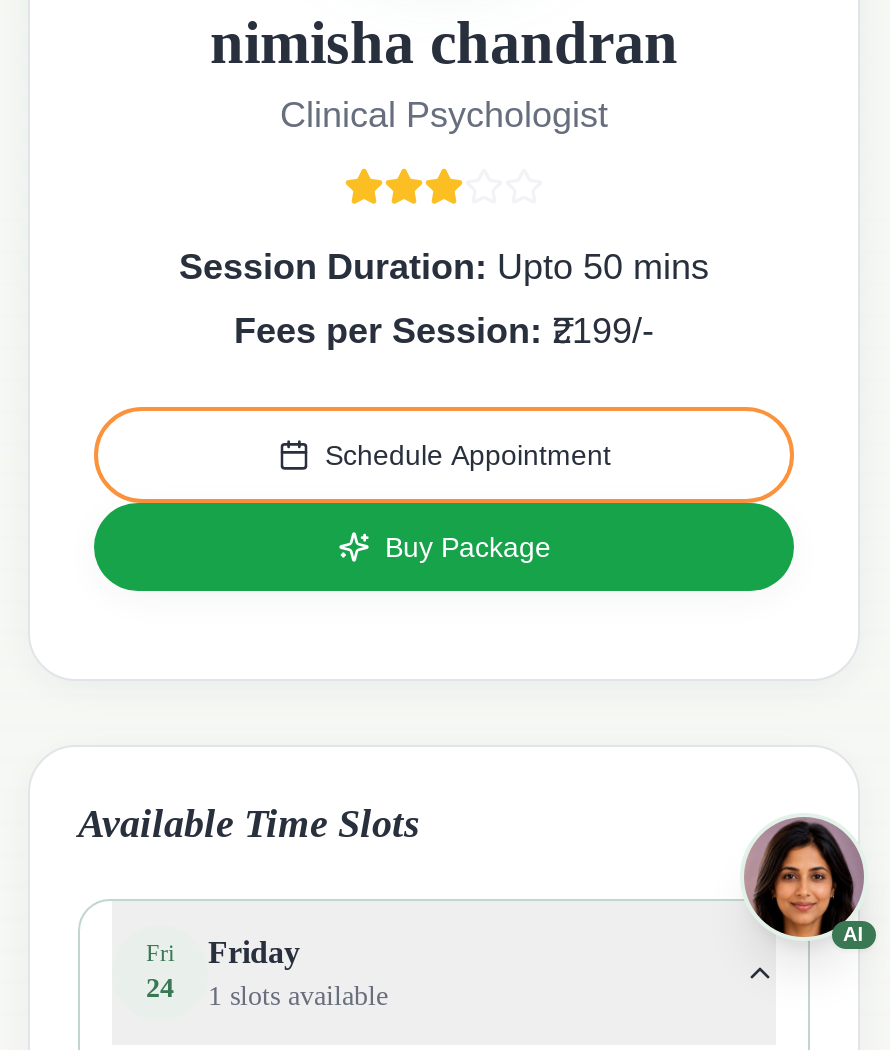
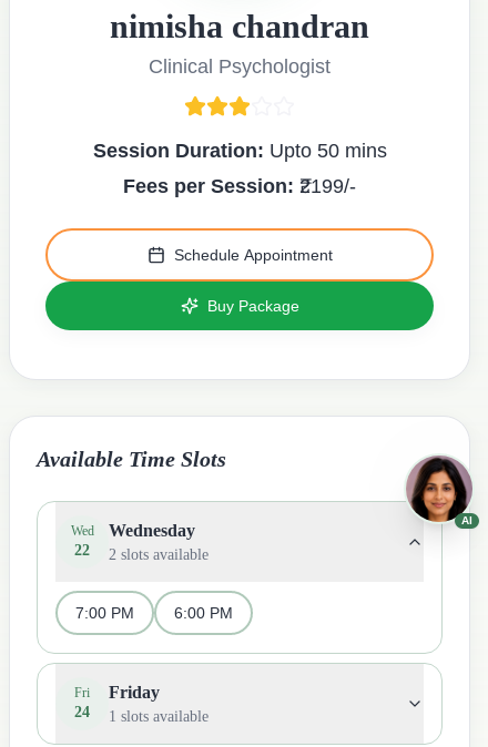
none -> [70,523,94,559] Wed | 22
none -> [75,521,233,622] Wednesday | 2 slots available | 7:00 PM | 6:00 PM

